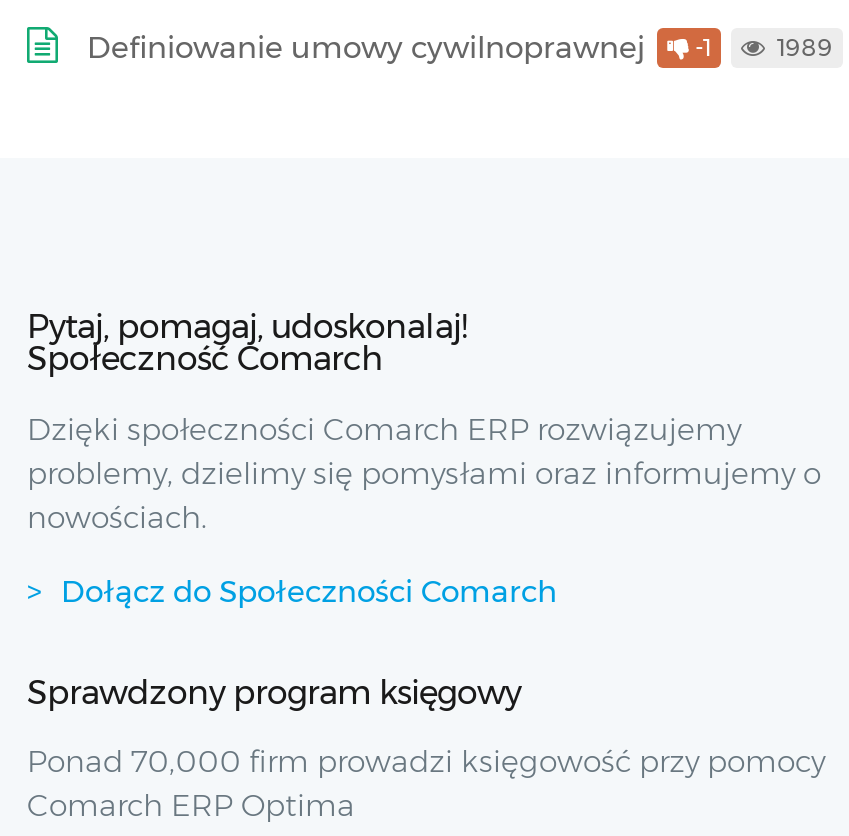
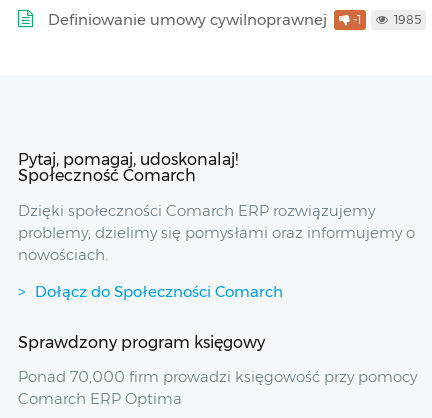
[771,32,833,62] 1989 -> [391,12,421,27] 1985

